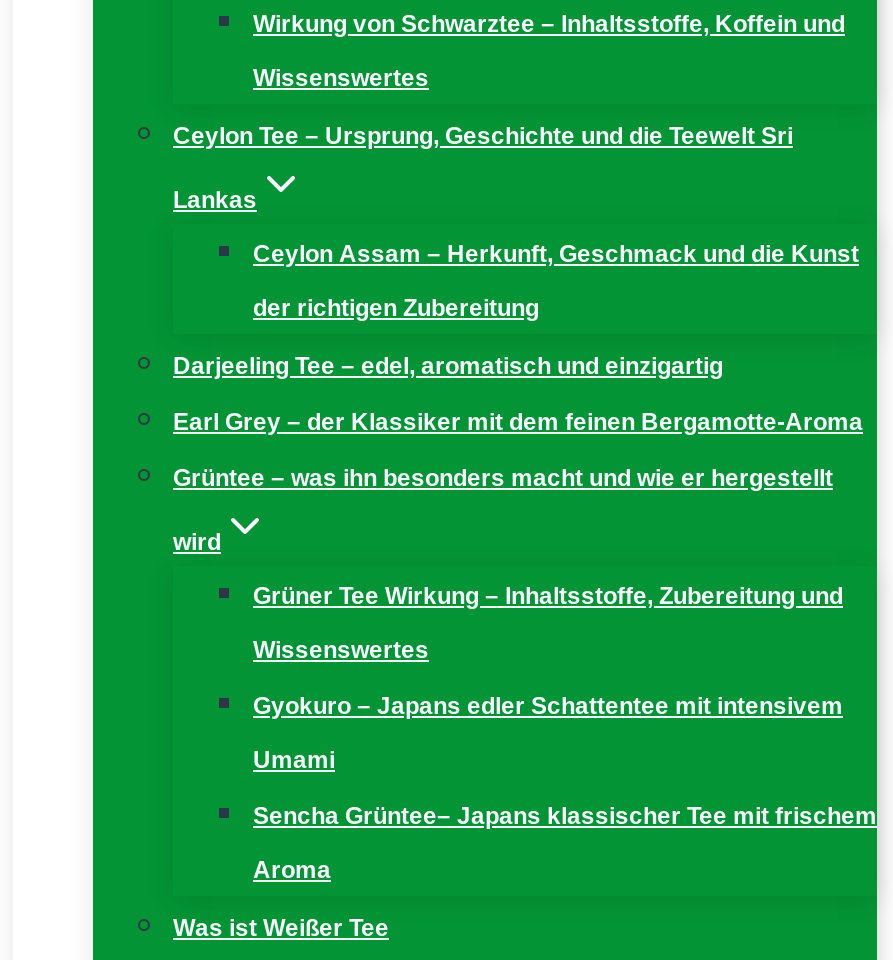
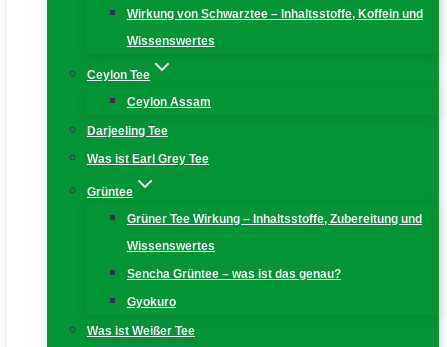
[173,122,863,556] Ceylon Tee – Ursprung, Geschichte und die Teewelt Sri | Lankas | Ceylon Assam – Herkunft, Geschmack und die Kunst | der richtigen Zubereitung | Darjeeling Tee – edel, aromatisch und einzigartig | Earl Grey – der Klassiker mit dem feinen Bergamotte-Aroma | Grüntee – was ihn besonders macht und wie er hergestellt | wird -> [87,68,211,199] Ceylon Tee | Ceylon Assam | Darjeeling Tee | Was ist Earl Grey Tee | Grüntee
[253,692,877,884] Gyokuro – Japans edler Schattentee mit intensivem | Umami | Sencha Grüntee– Japans klassischer Tee mit frischem | Aroma -> [127,267,341,309] Sencha Grüntee – was ist das genau? | Gyokuro

